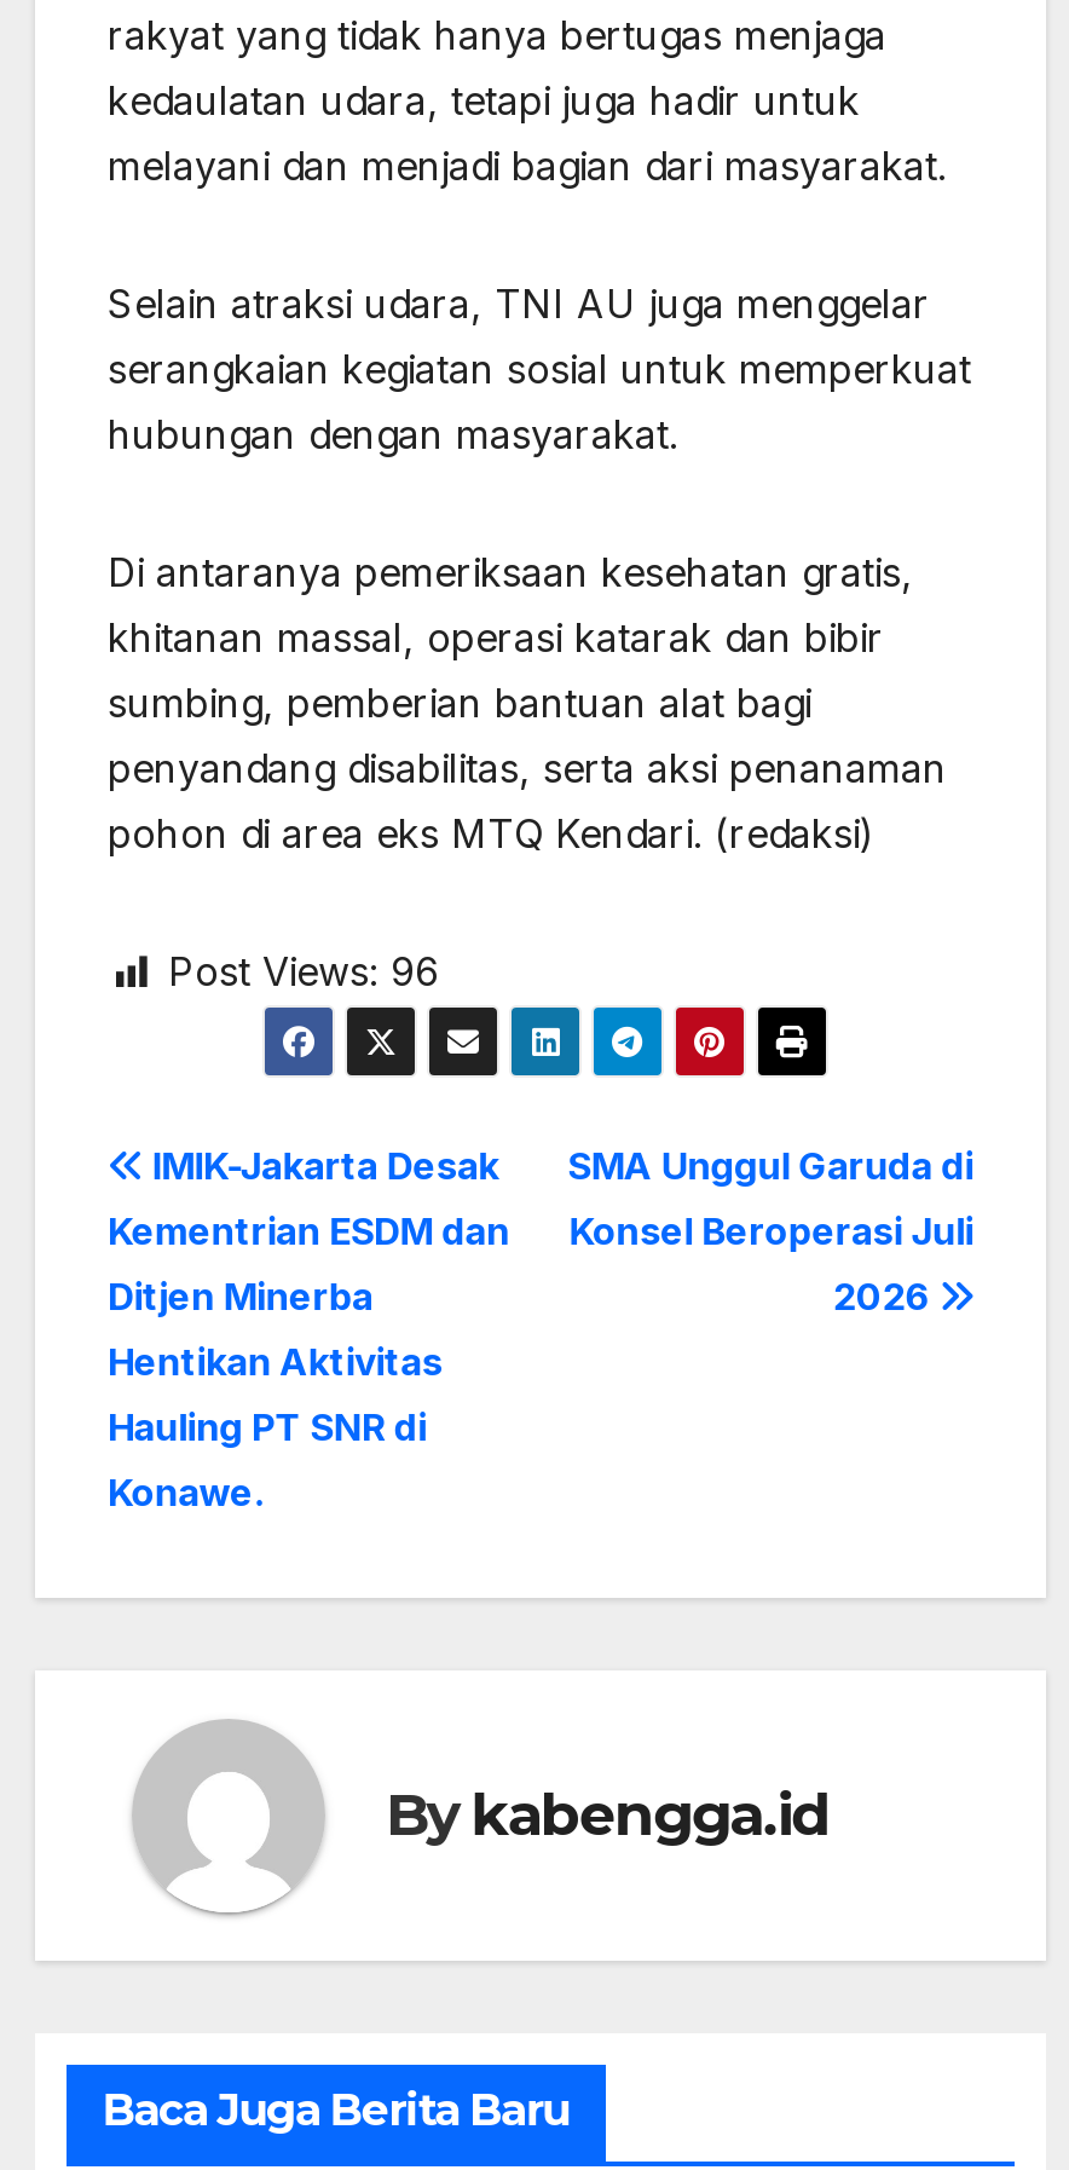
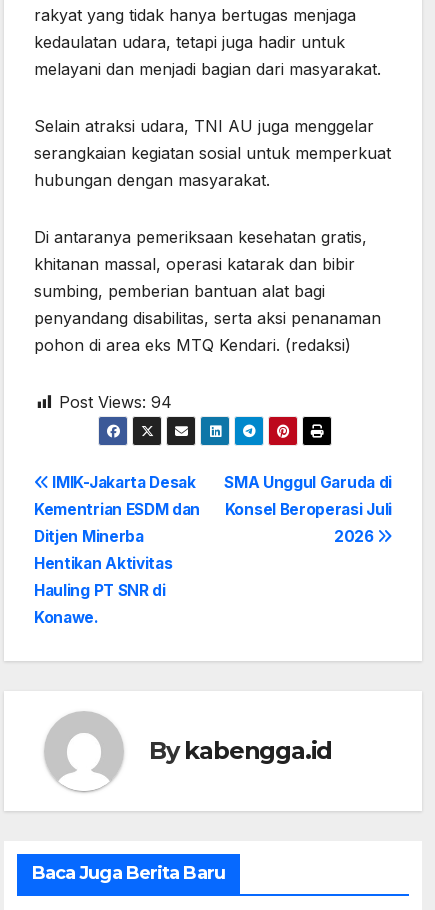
[168,947,439,995] Post Views: 96 -> [59,392,172,412] Post Views: 94

